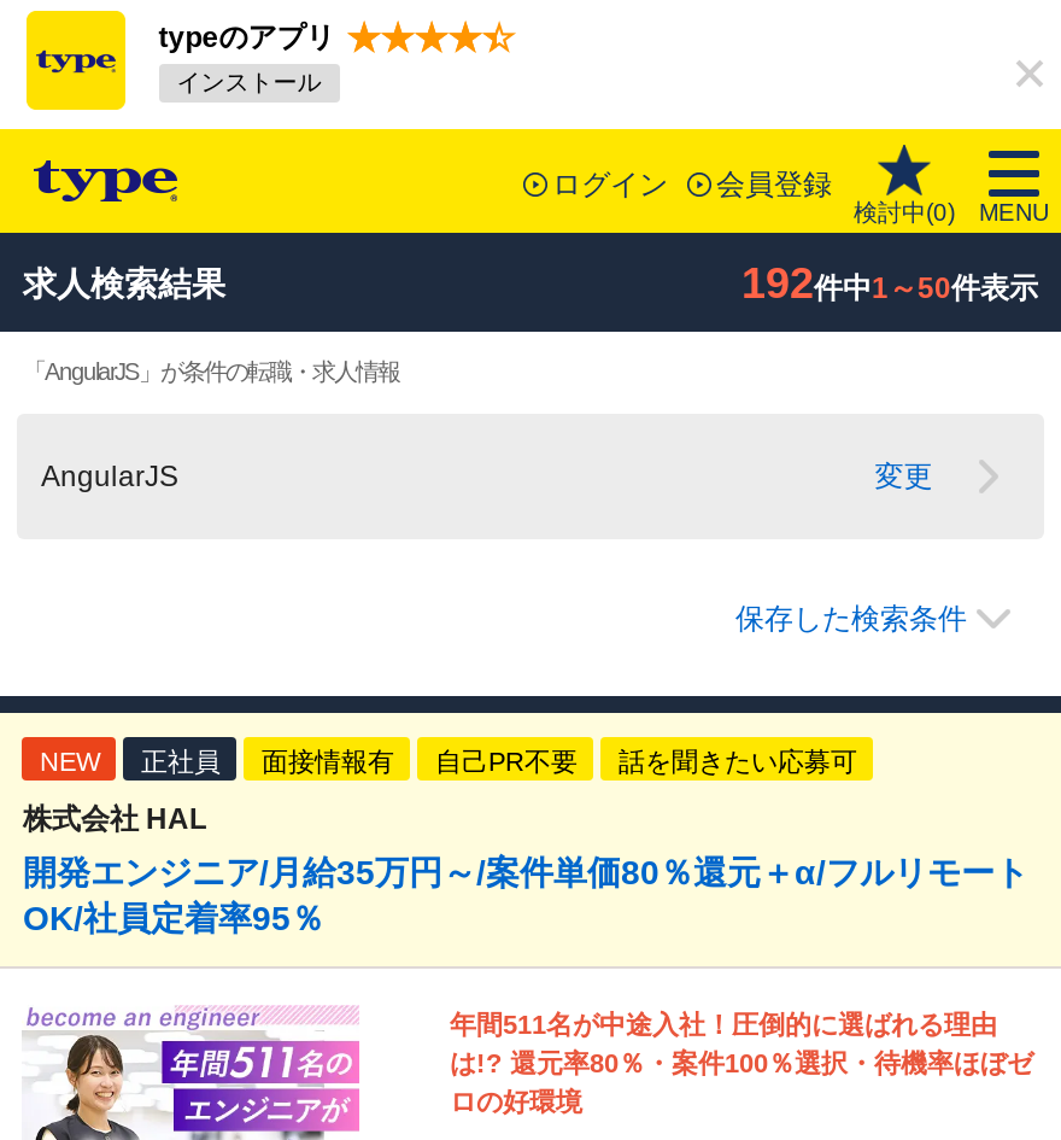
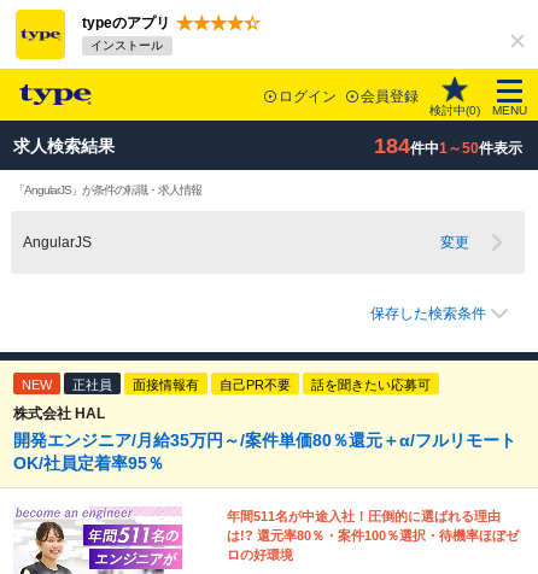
[741,259,1038,308] 192件中1～50件表示 -> [373,134,522,158] 184件中1～50件表示

